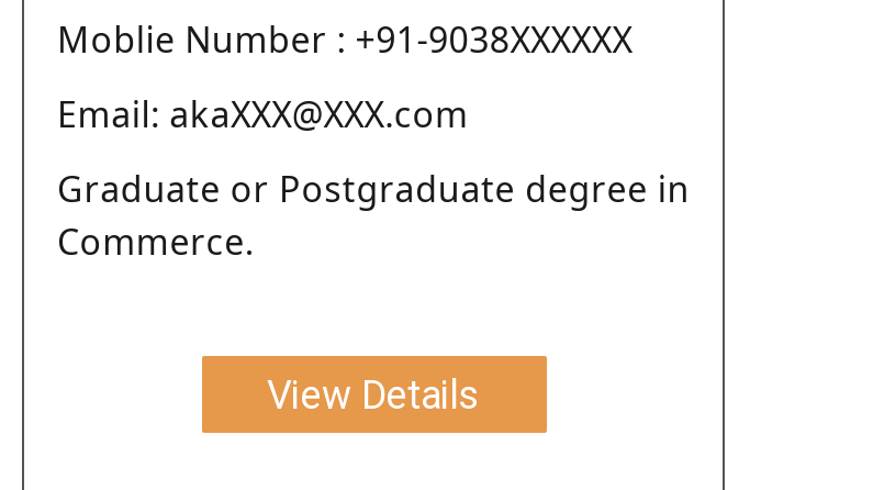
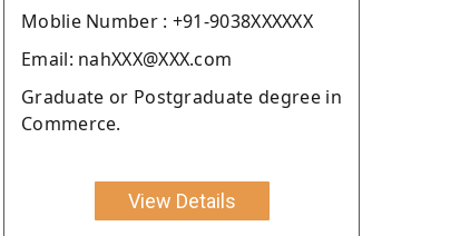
[57,90,468,138] Email: akaXXX@XXX.com -> [21,47,232,71] Email: nahXXX@XXX.com

